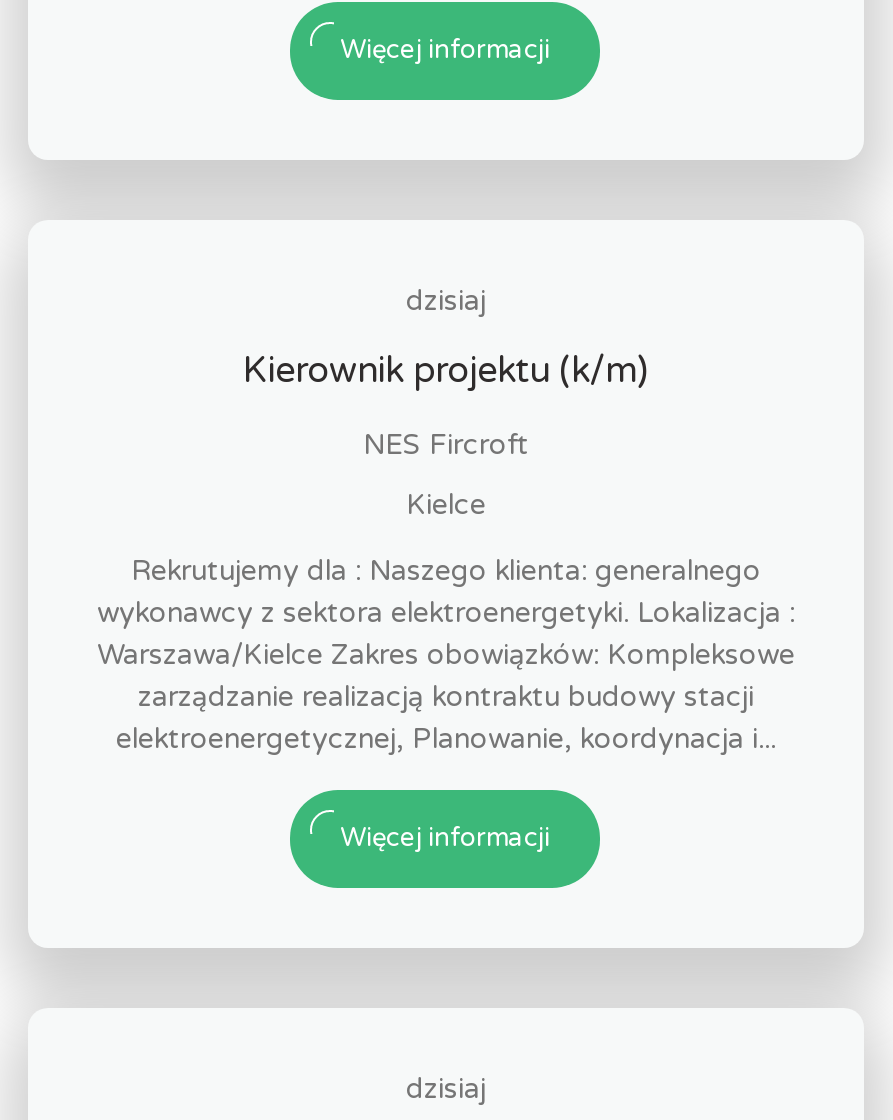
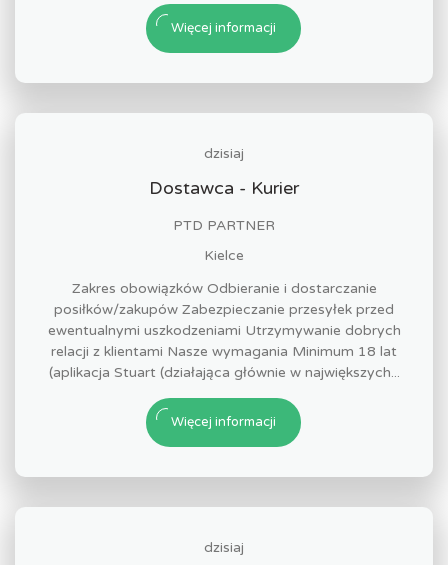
[243,348,649,392] Kierownik projektu (k/m) -> [149,177,299,199] Dostawca - Kurier
[363,428,529,462] NES Fircroft -> [173,217,275,234] PTD PARTNER
[97,554,795,756] Rekrutujemy dla : Naszego klienta: generalnego | wykonawcy z sektora elektroenergetyki. Lokalizacja : | Warszawa/Kielce Zakres obowiązków: Kompleksowe | zarządzanie realizacją kontraktu budowy stacji | elektroenergetycznej, Planowanie, koordynacja i... -> [47,280,400,381] Zakres obowiązków Odbieranie i dostarczanie | posiłków/zakupów Zabezpieczanie przesyłek przed | ewentualnymi uszkodzeniami Utrzymywanie dobrych | relacji z klientami Nasze wymagania Minimum 18 lat | (aplikacja Stuart (działająca głównie w największych...

